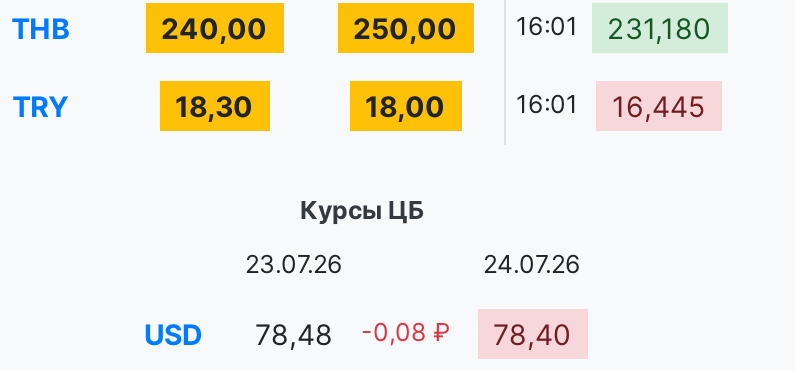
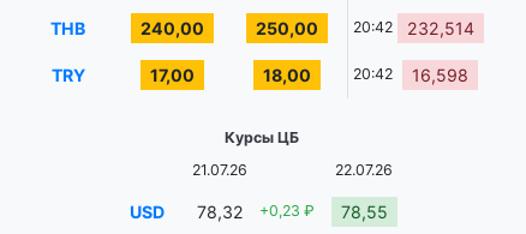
[516,11,578,41] 16:01 -> [352,18,392,36] 20:42
[607,11,711,45] 231,180 -> [407,18,474,38] 232,514
[175,89,253,123] 18,30 -> [150,65,195,85] 17,00
[516,89,578,119] 16:01 -> [352,65,392,83] 20:42
[612,89,706,123] 16,445 -> [412,65,468,85] 16,598
[245,249,343,279] 23.07.26 -> [192,161,247,179] 21.07.26
[483,249,581,279] 24.07.26 -> [335,161,393,179] 22.07.26
[255,317,333,351] 78,48 -> [196,202,243,222] 78,32
[361,317,451,347] -0,08 ₽ -> [259,202,315,220] +0,23 ₽
[493,317,571,351] 78,40 -> [340,202,387,222] 78,55

